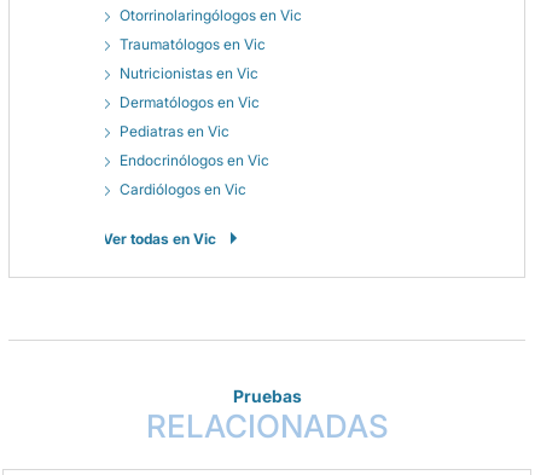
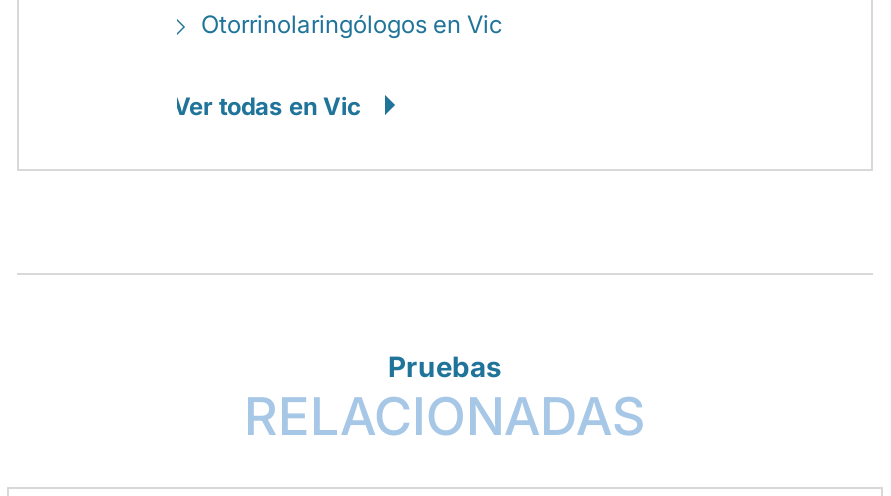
[120,35,269,198] Traumatólogos en Vic | Nutricionistas en Vic | Dermatólogos en Vic | Pediatras en Vic | Endocrinólogos en Vic | Cardiólogos en Vic -> none

